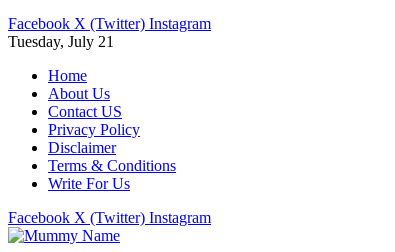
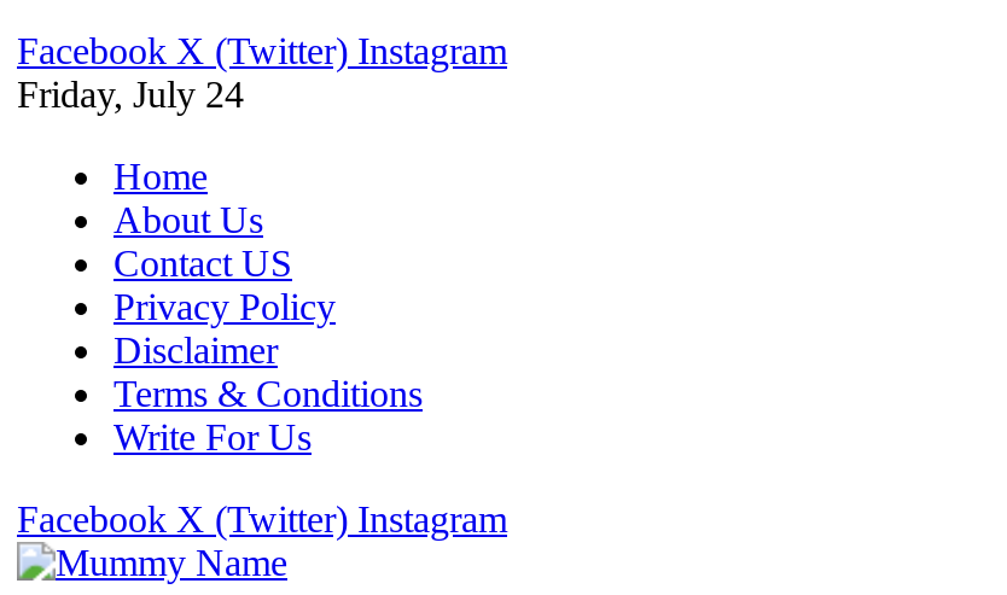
[8,33,114,50] Tuesday, July 21 -> [17,74,244,115] Friday, July 24

